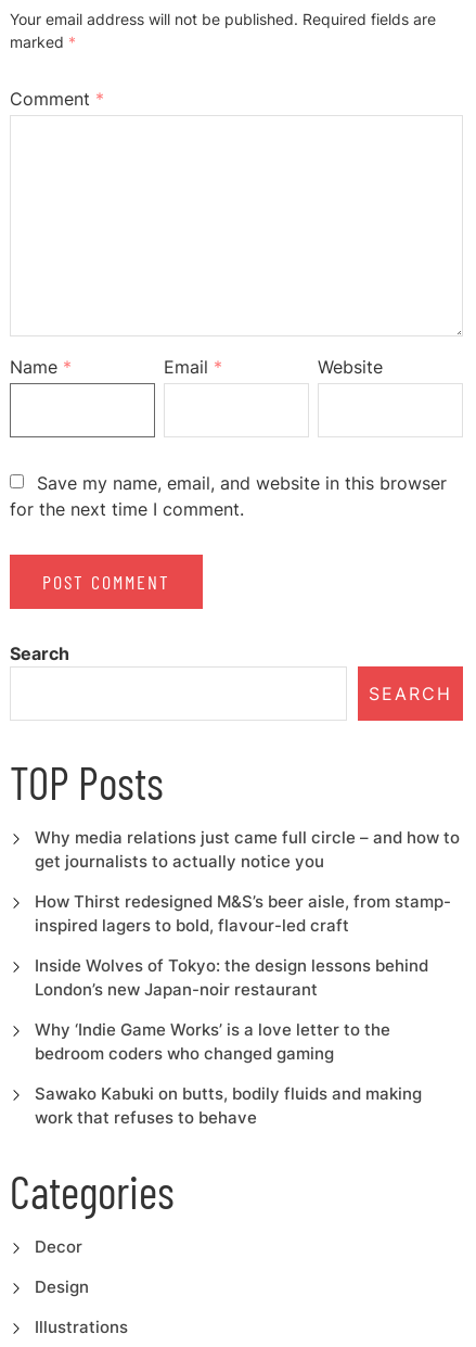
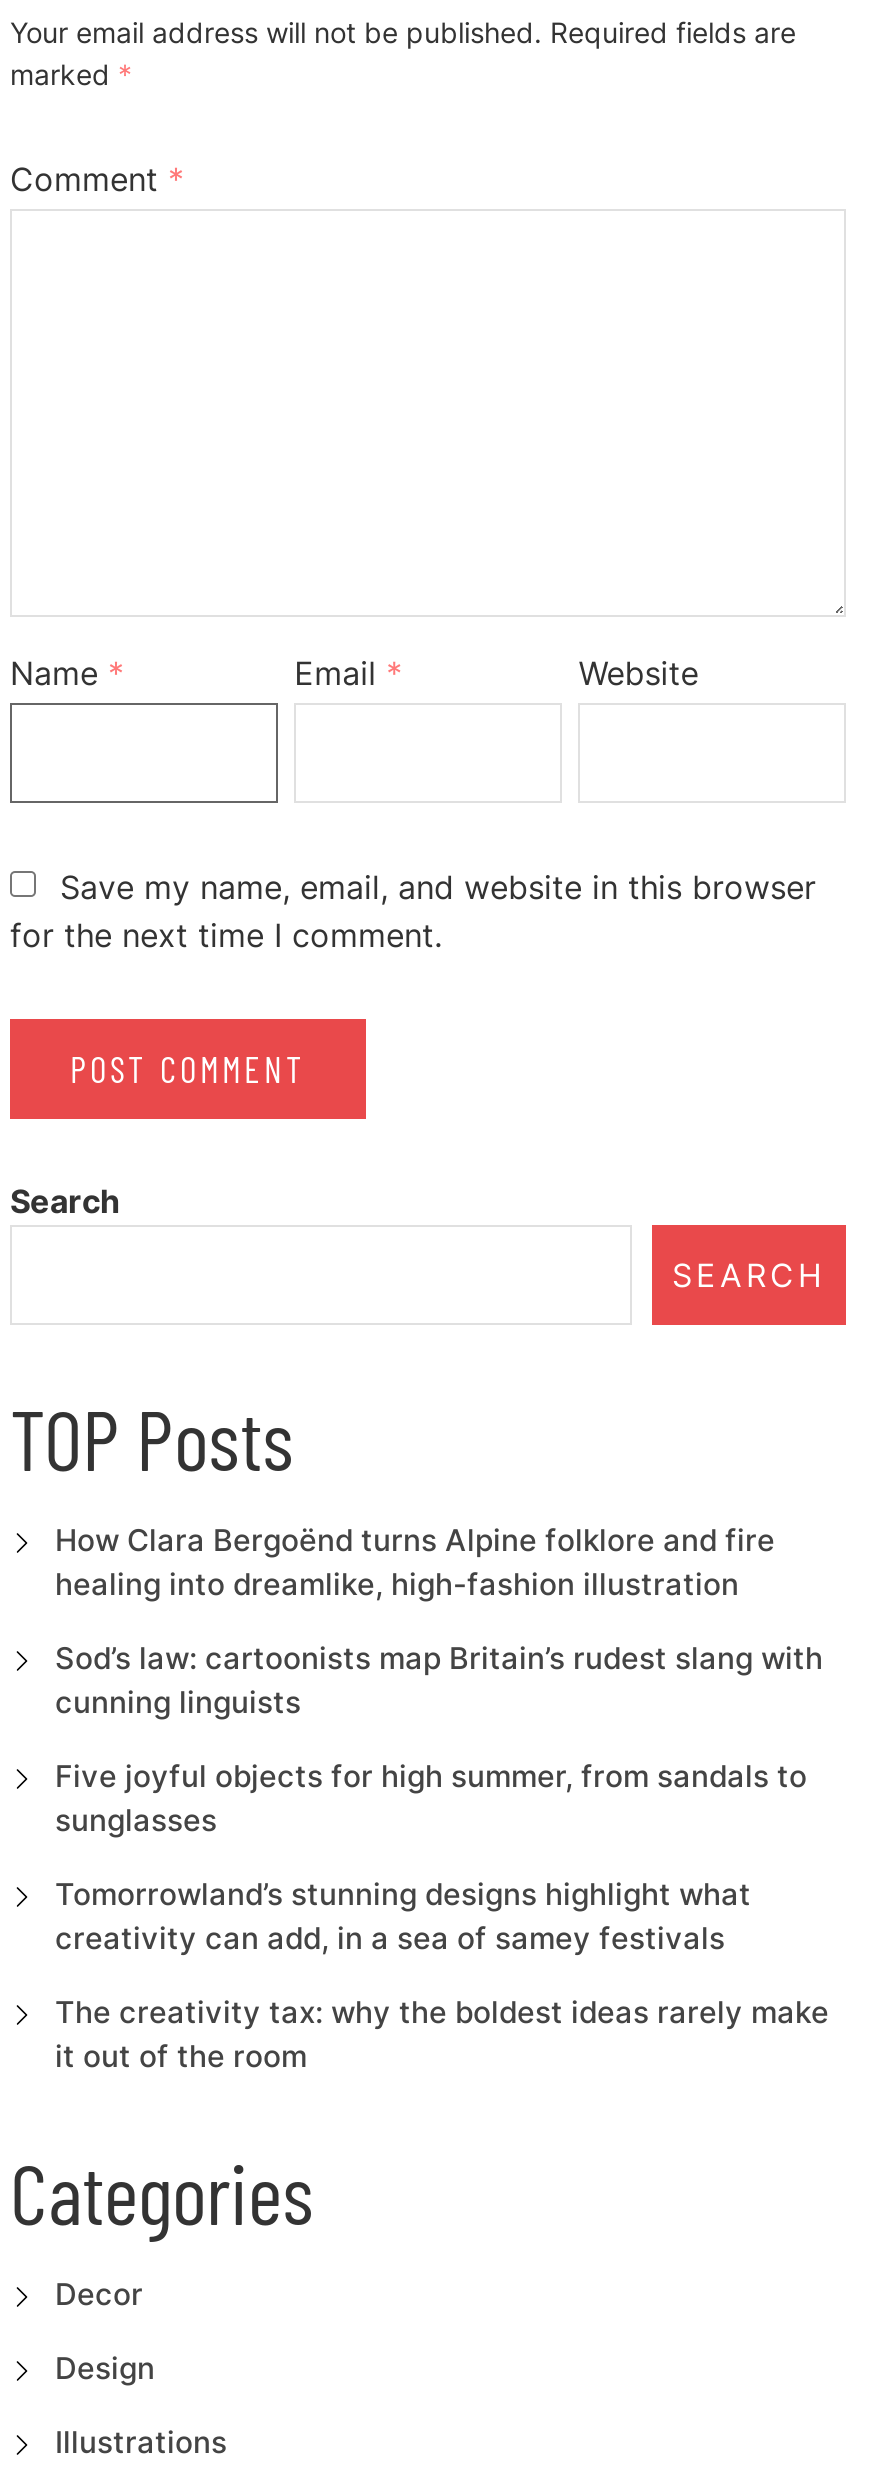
[34,827,459,872] Why media relations just came full circle – and how to | get journalists to actually notice you -> [55,1521,775,1603] How Clara Bergoënd turns Alpine folklore and fire | healing into dreamlike, high-fashion illustration
[34,891,451,936] How Thirst redesigned M&S’s beer aisle, from stamp- | inspired lagers to bold, flavour-led craft -> [55,1639,823,1721] Sod’s law: cartoonists map Britain’s rudest slang with | cunning linguists
[34,955,428,1000] Inside Wolves of Tokyo: the design lessons behind | London’s new Japan-noir restaurant -> [55,1757,807,1839] Five joyful objects for high summer, from sandals to | sunglasses
[34,1019,390,1064] Why ‘Indie Game Works’ is a love letter to the | bedroom coders who changed gaming -> [55,1875,751,1957] Tomorrowland’s stunning designs highlight what | creativity can add, in a sea of samey festivals
[34,1083,421,1128] Sawako Kabuki on butts, bodily fluids and making | work that refuses to behave -> [55,1993,829,2075] The creativity tax: why the boldest ideas rarely make | it out of the room

